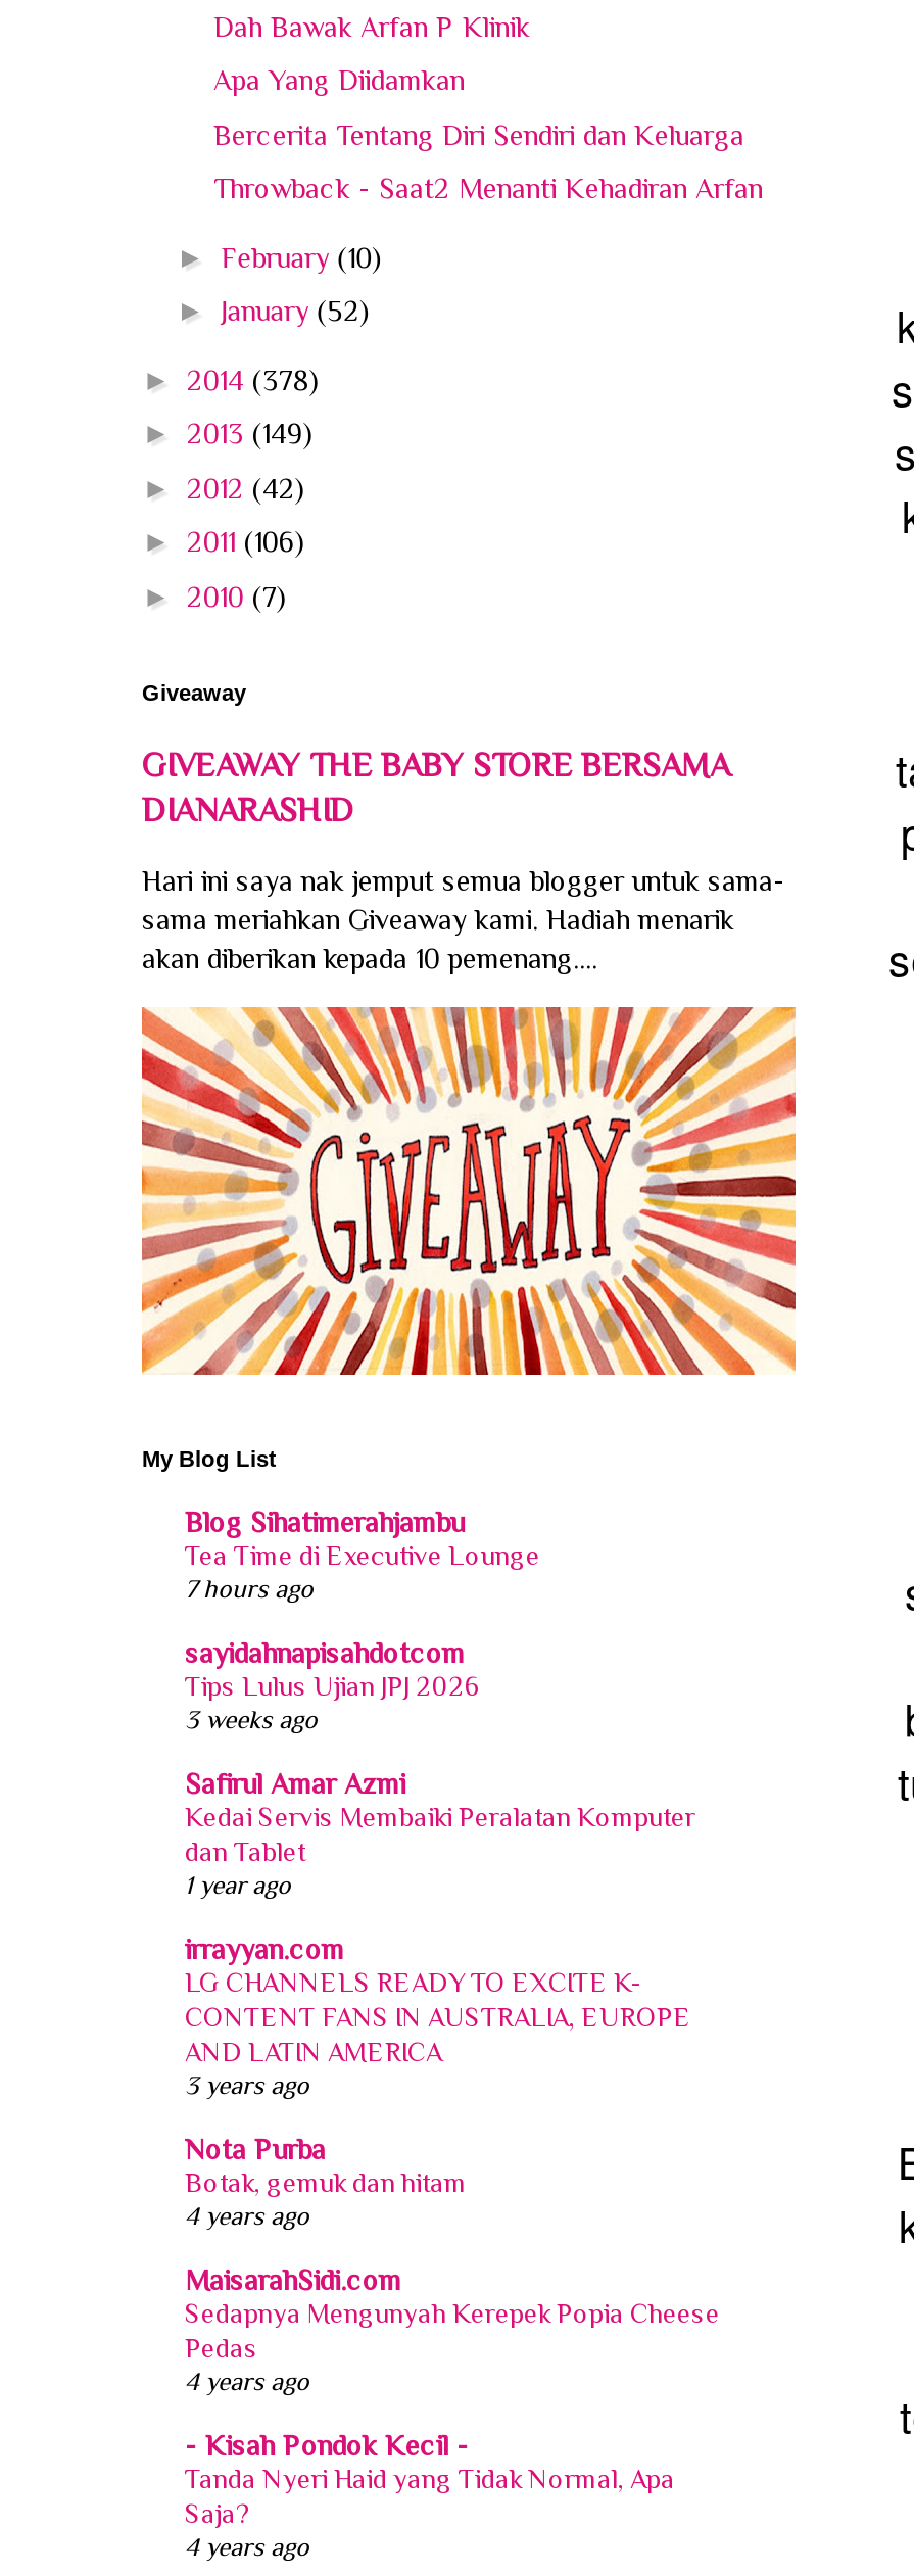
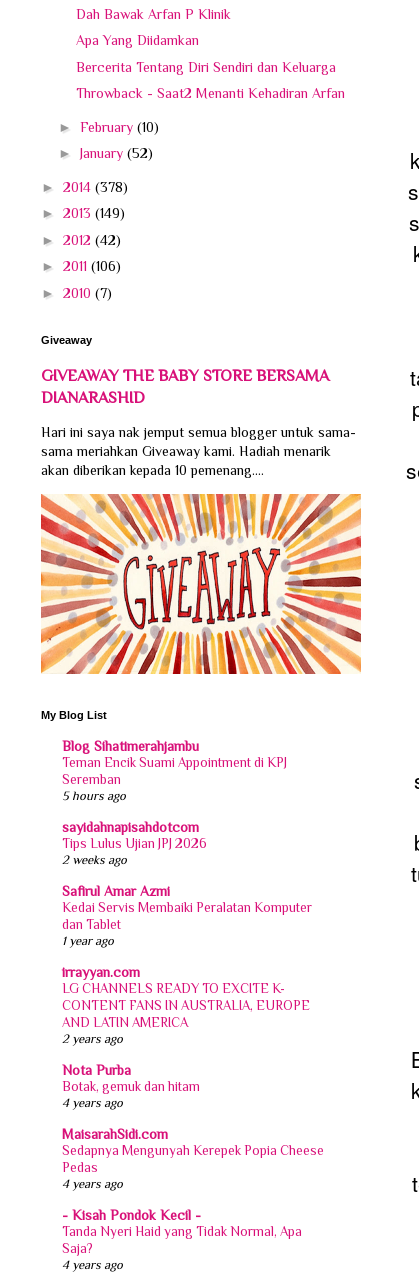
[185,1539,540,1603] Tea Time di Executive Lounge | 7 hours ago -> [62,754,287,802] Teman Encik Suami Appointment di KPJ | Seremban | 5 hours ago
[185,1705,318,1733] 3 weeks ago -> [62,852,127,866] 2 weeks ago
[185,2070,309,2099] 3 years ago -> [62,1031,123,1045] 2 years ago

